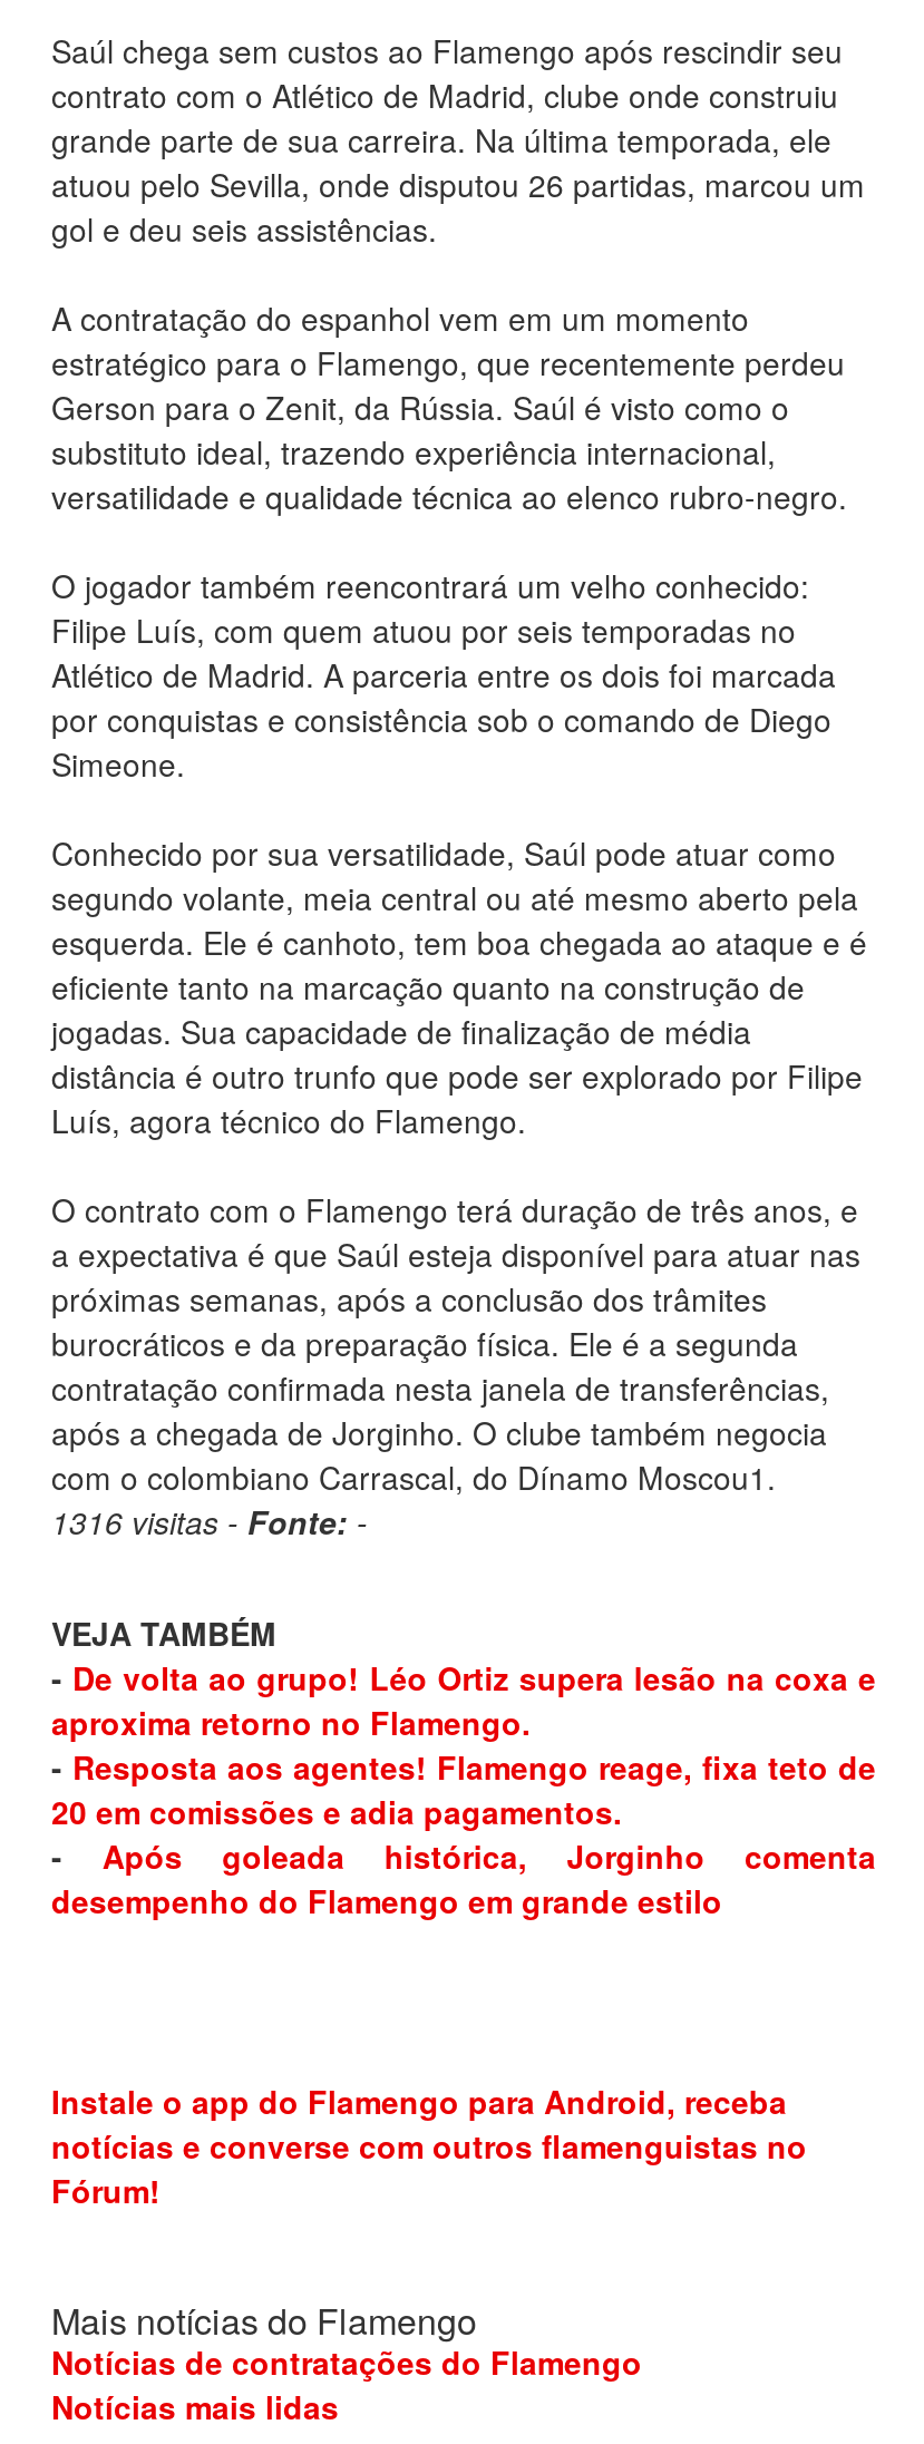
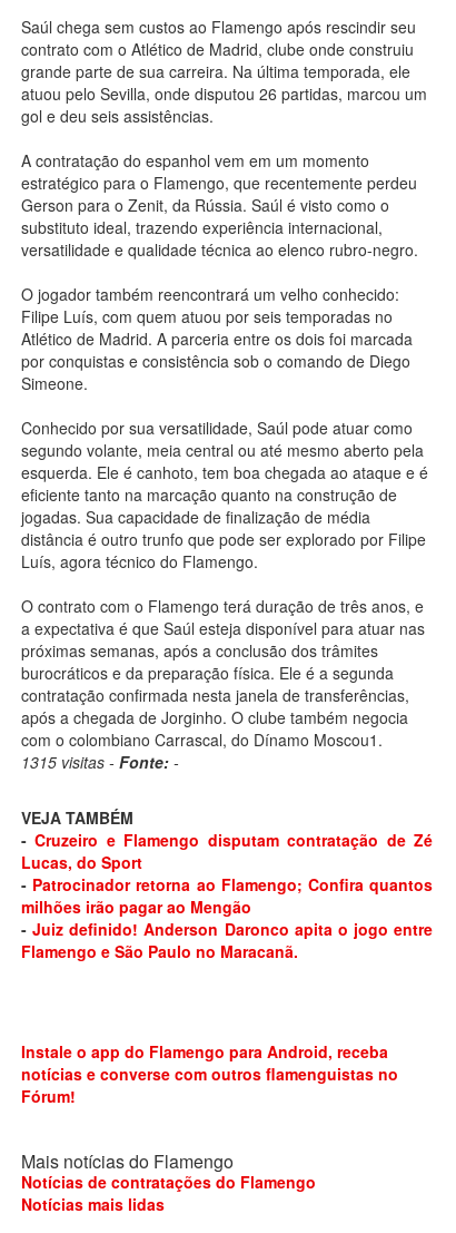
[51,1498,368,1543] 1316 visitas - Fonte: - -> [21,750,179,773] 1315 visitas - Fonte: -
[51,1654,876,1922] - De volta ao grupo! Léo Ortiz supera lesão na coxa e | aproxima retorno no Flamengo. | - Resposta aos agentes! Flamengo reage, fixa teto de | 20 em comissões e adia pagamentos. | - Após goleada histórica, Jorginho comenta | desempenho do Flamengo em grande estilo -> [21,828,433,962] - Cruzeiro e Flamengo disputam contratação de Zé | Lucas, do Sport | - Patrocinador retorna ao Flamengo; Confira quantos | milhões irão pagar ao Mengão | - Juiz definido! Anderson Daronco apita o jogo entre | Flamengo e São Paulo no Maracanã.

